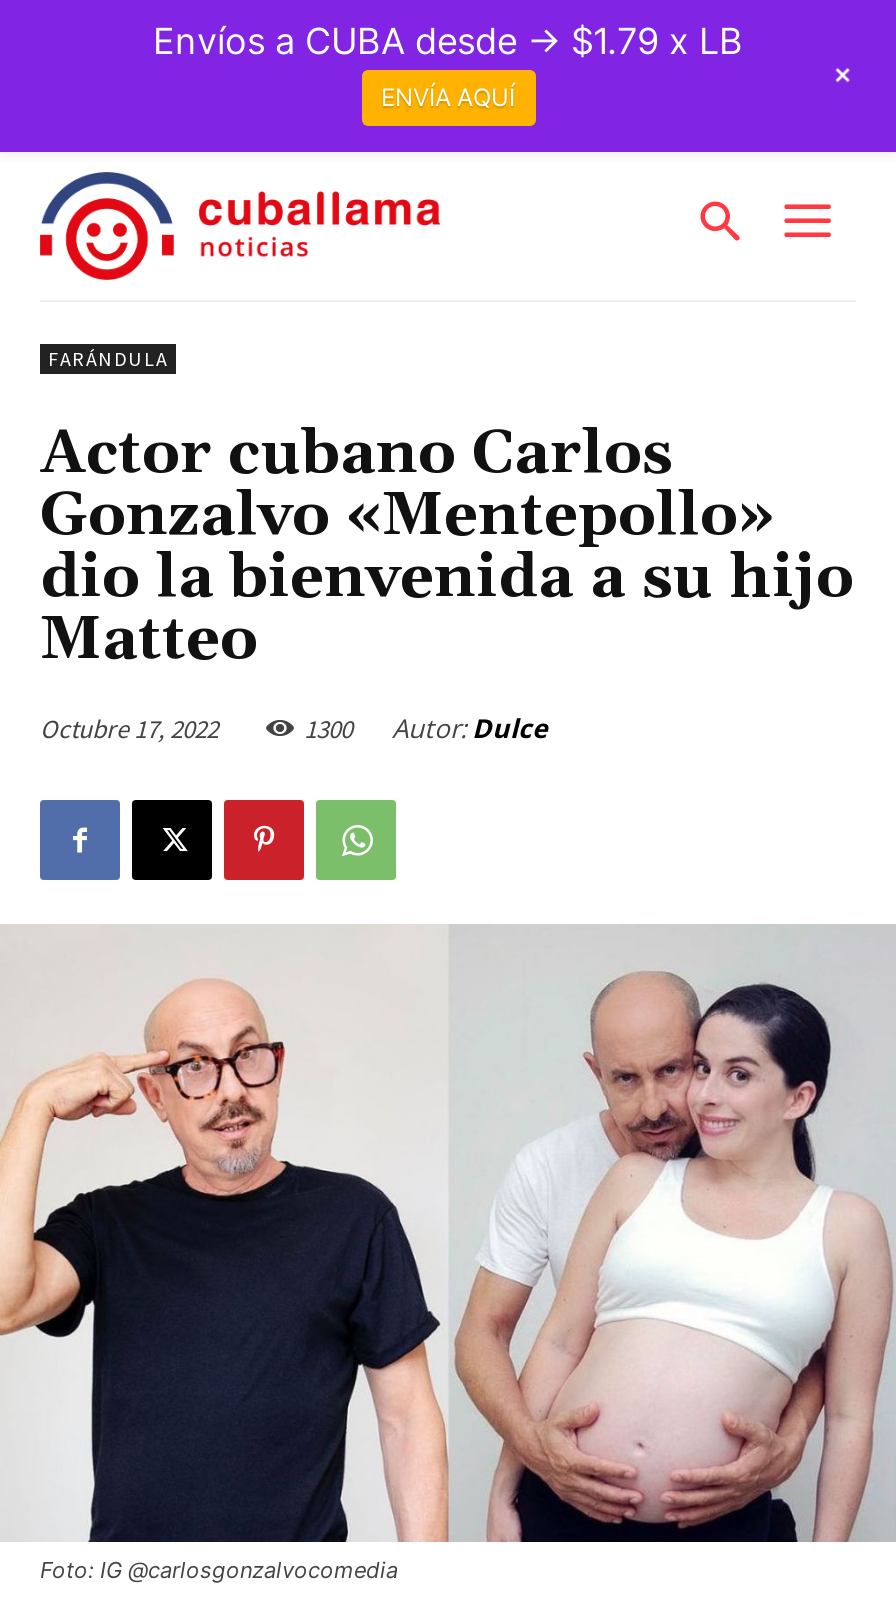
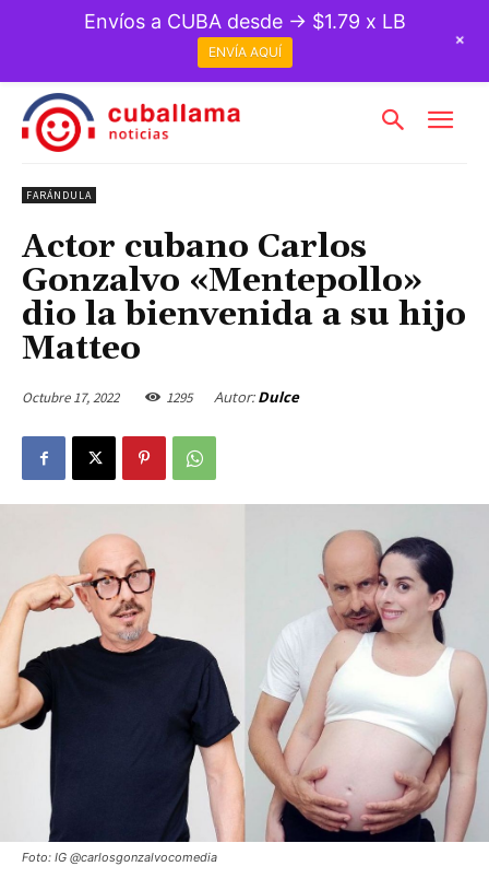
[304,710,548,746] 1300 Autor: Dulce -> [166,387,299,407] 1295 Autor: Dulce

